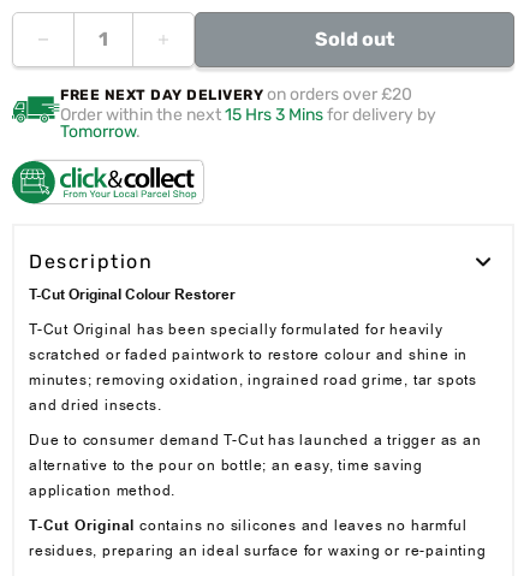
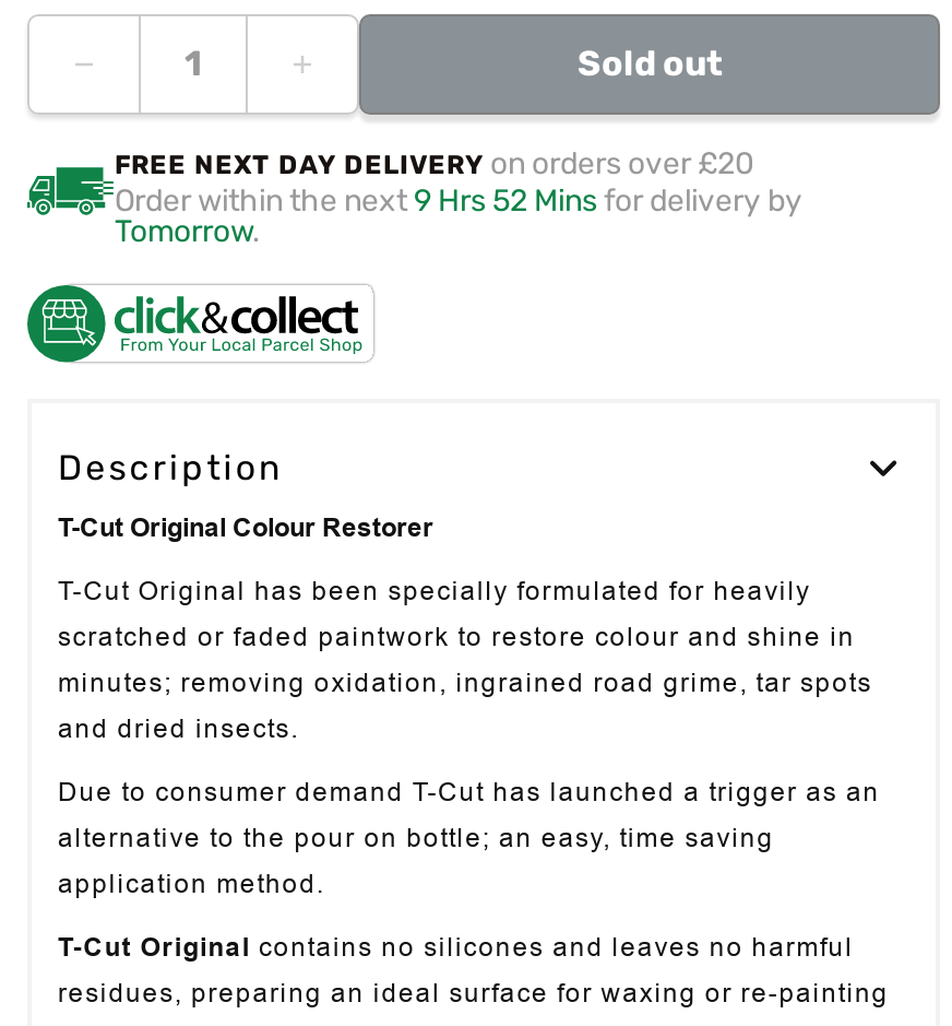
[60,105,436,125] Order within the next 15 Hrs 3 Mins for delivery by -> [115,183,802,220] Order within the next 9 Hrs 52 Mins for delivery by

